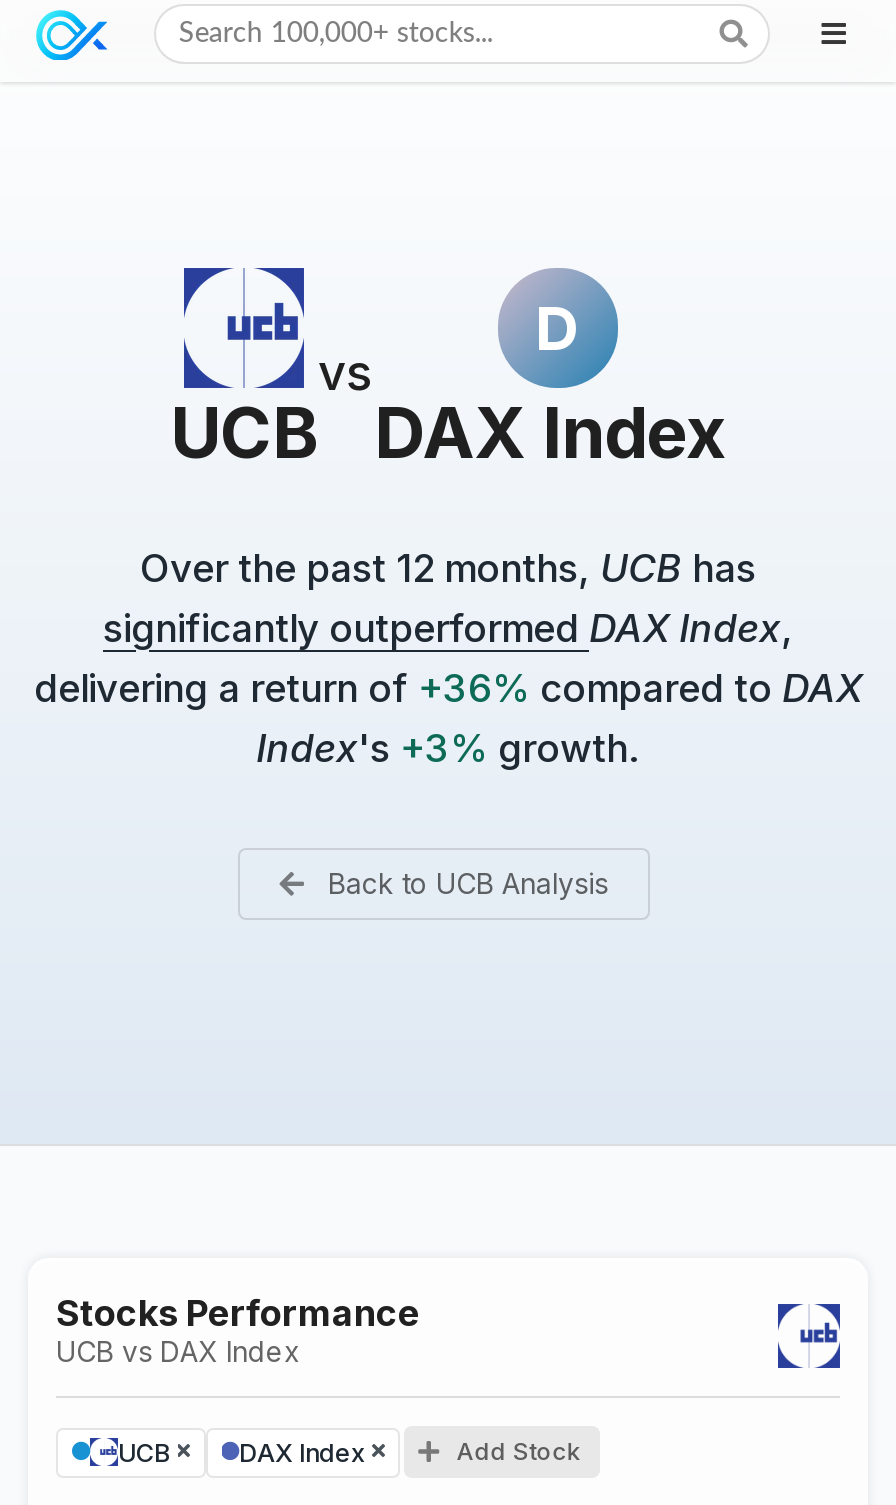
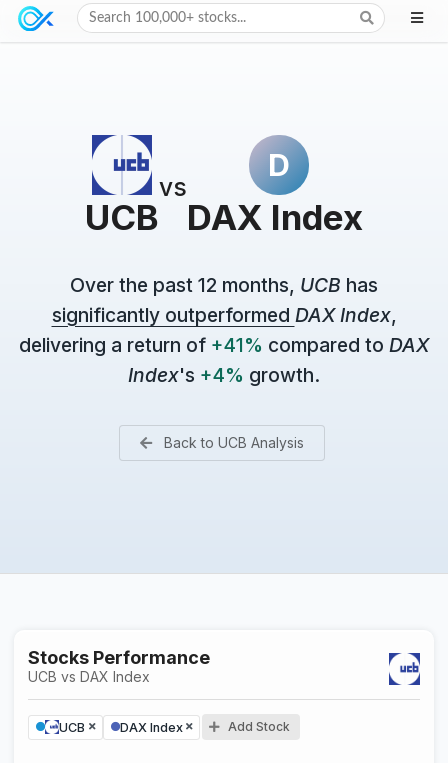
[34,664,862,712] delivering a return of +36% compared to DAX -> [19,333,429,357] delivering a return of +41% compared to DAX
[256,724,640,772] Index's +3% growth. -> [128,363,320,387] Index's +4% growth.

